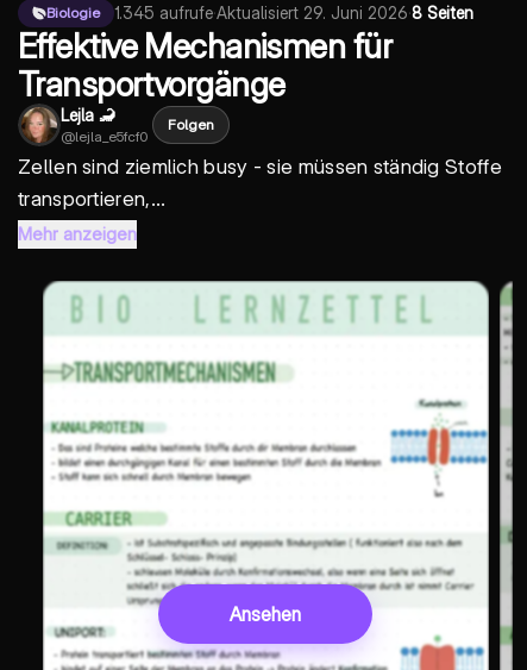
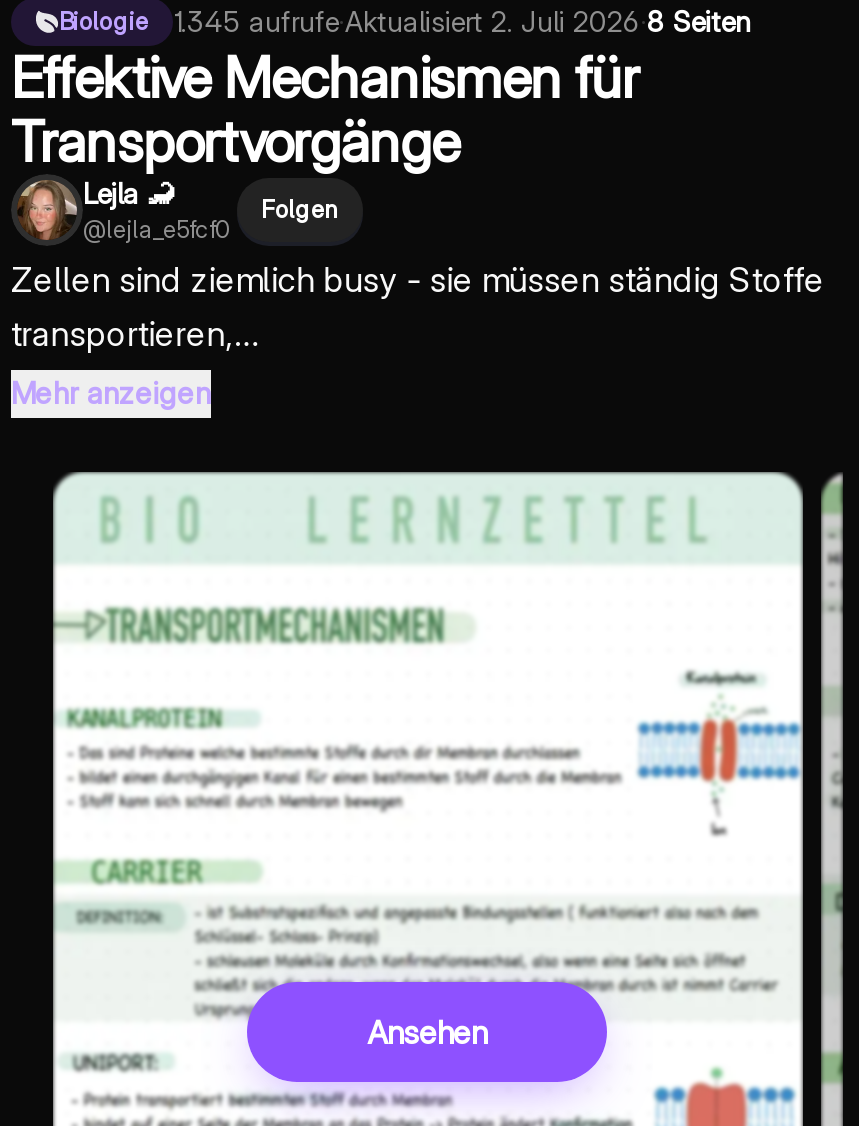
[114,2,473,23] 1.345 aufrufe · Aktualisiert 29. Juni 2026 · 8 Seiten -> [173,4,751,38] 1.345 aufrufe · Aktualisiert 2. Juli 2026 · 8 Seiten

